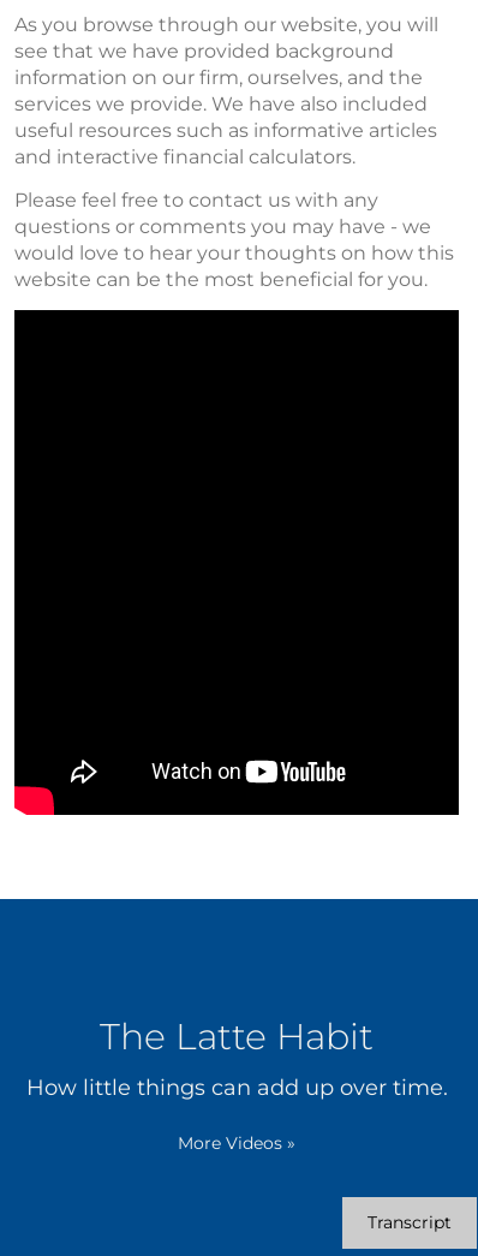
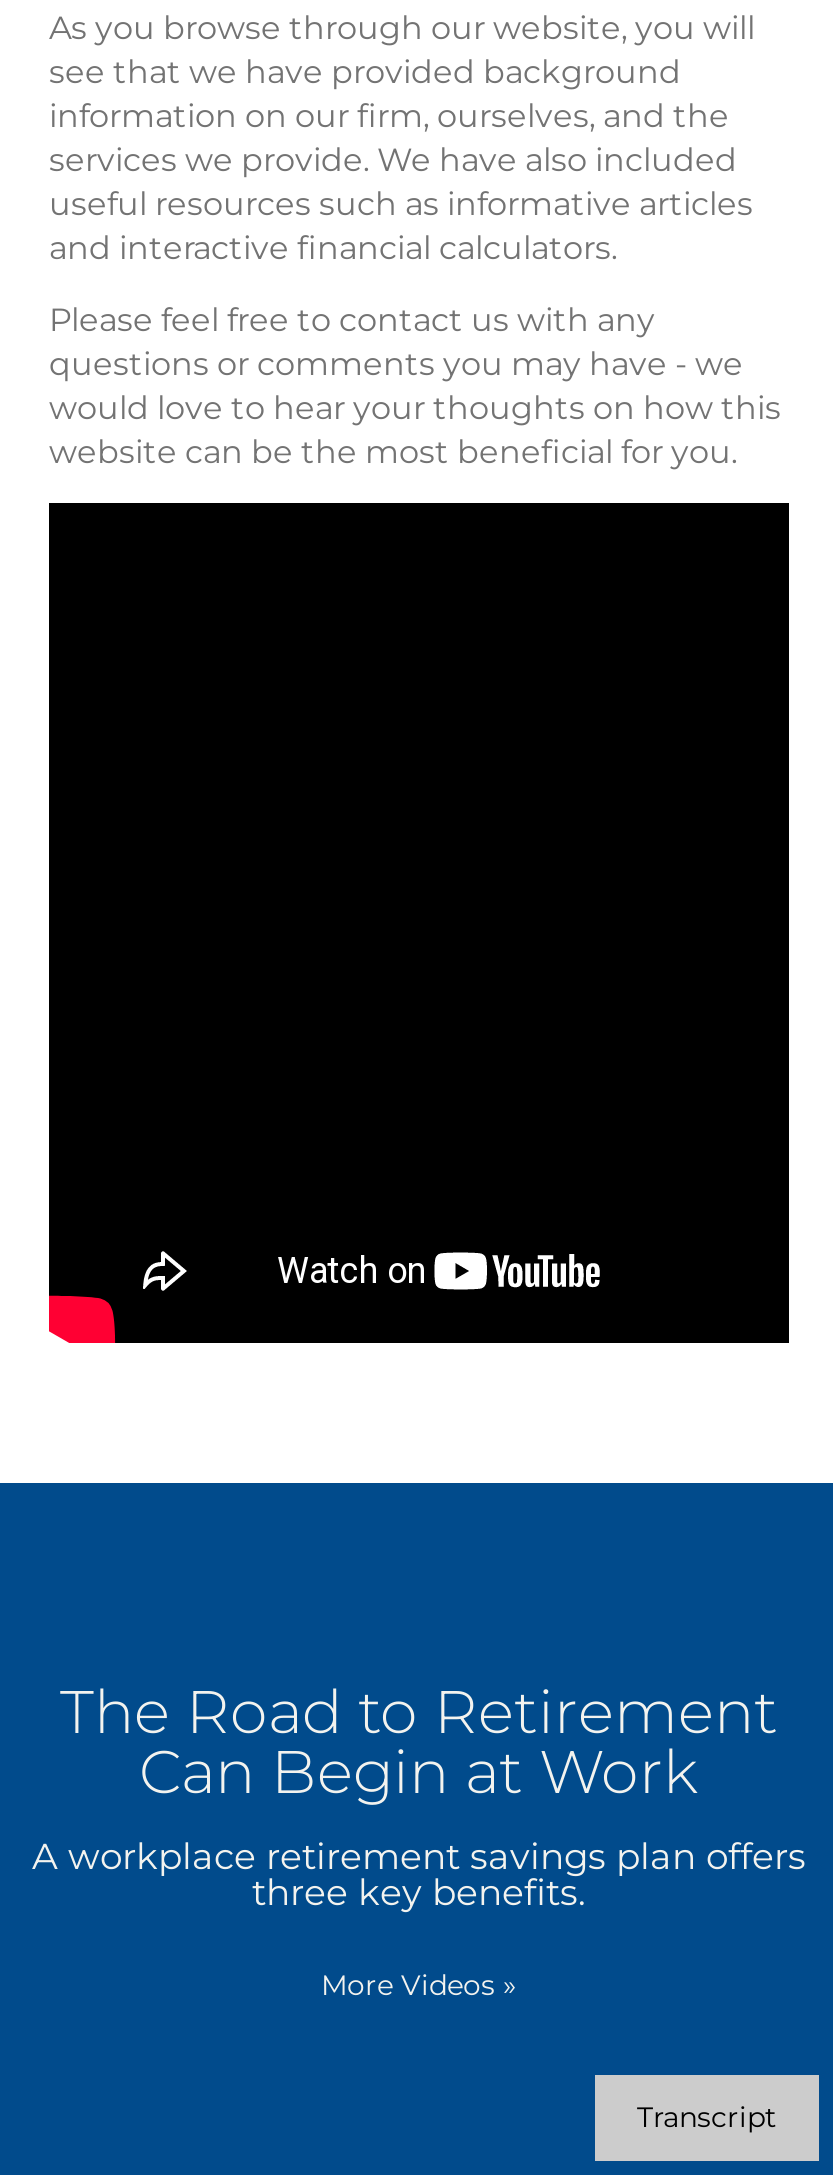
[26,1014,447,1101] The Latte Habit | How little things can add up over time. -> [32,1675,806,1915] The Road to Retirement | Can Begin at Work | A workplace retirement savings plan offers | three key benefits.

